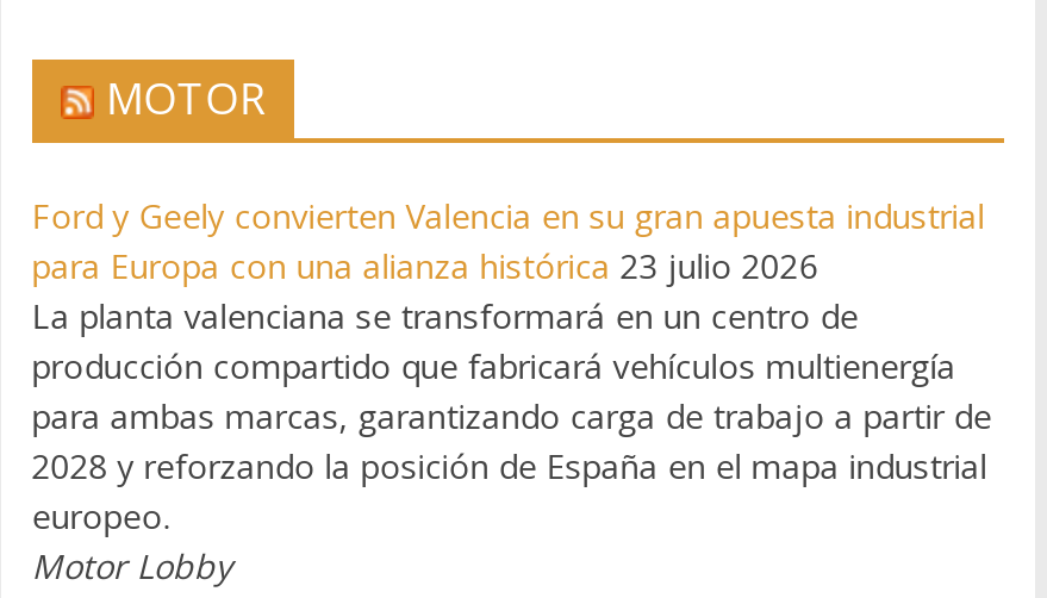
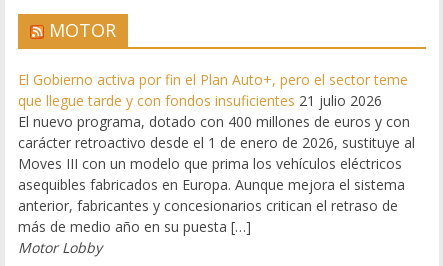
[32,192,992,537] Ford y Geely convierten Valencia en su gran apuesta industrial | para Europa con una alianza histórica 23 julio 2026 | La planta valenciana se transformará en un centro de | producción compartido que fabricará vehículos multienergía | para ambas marcas, garantizando carga de trabajo a partir de | 2028 y reforzando la posición de España en el mapa industrial | europeo. -> [18,70,415,236] El Gobierno activa por fin el Plan Auto+, pero el sector teme | que llegue tarde y con fondos insuficientes 21 julio 2026 | El nuevo programa, dotado con 400 millones de euros y con | carácter retroactivo desde el 1 de enero de 2026, sustituye al | Moves III con un modelo que prima los vehículos eléctricos | asequibles fabricados en Europa. Aunque mejora el sistema | anterior, fabricantes y concesionarios critican el retraso de | más de medio año en su puesta […]

